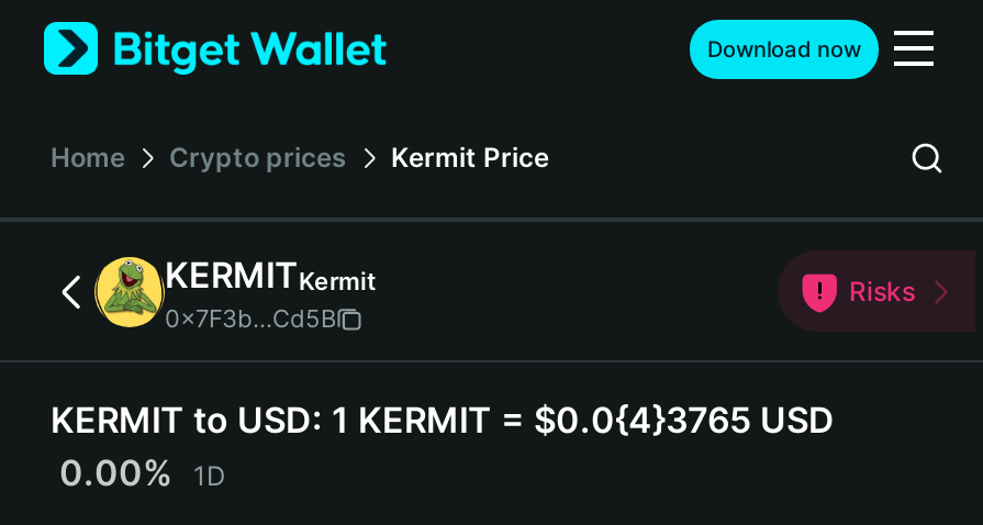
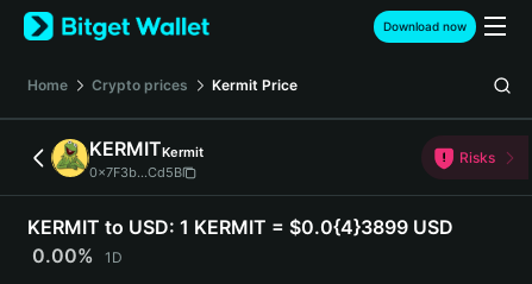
[51,397,835,441] KERMIT to USD: 1 KERMIT = $0.0{4}3765 USD -> [27,215,453,239] KERMIT to USD: 1 KERMIT = $0.0{4}3899 USD

